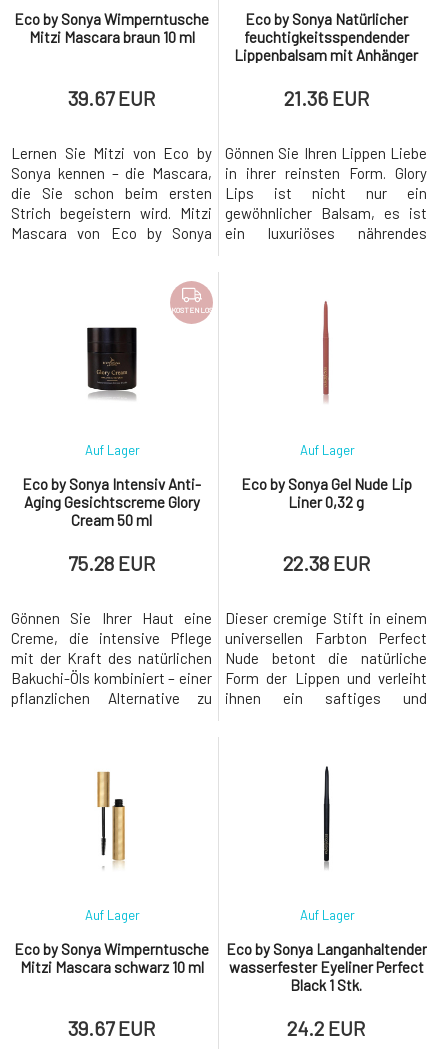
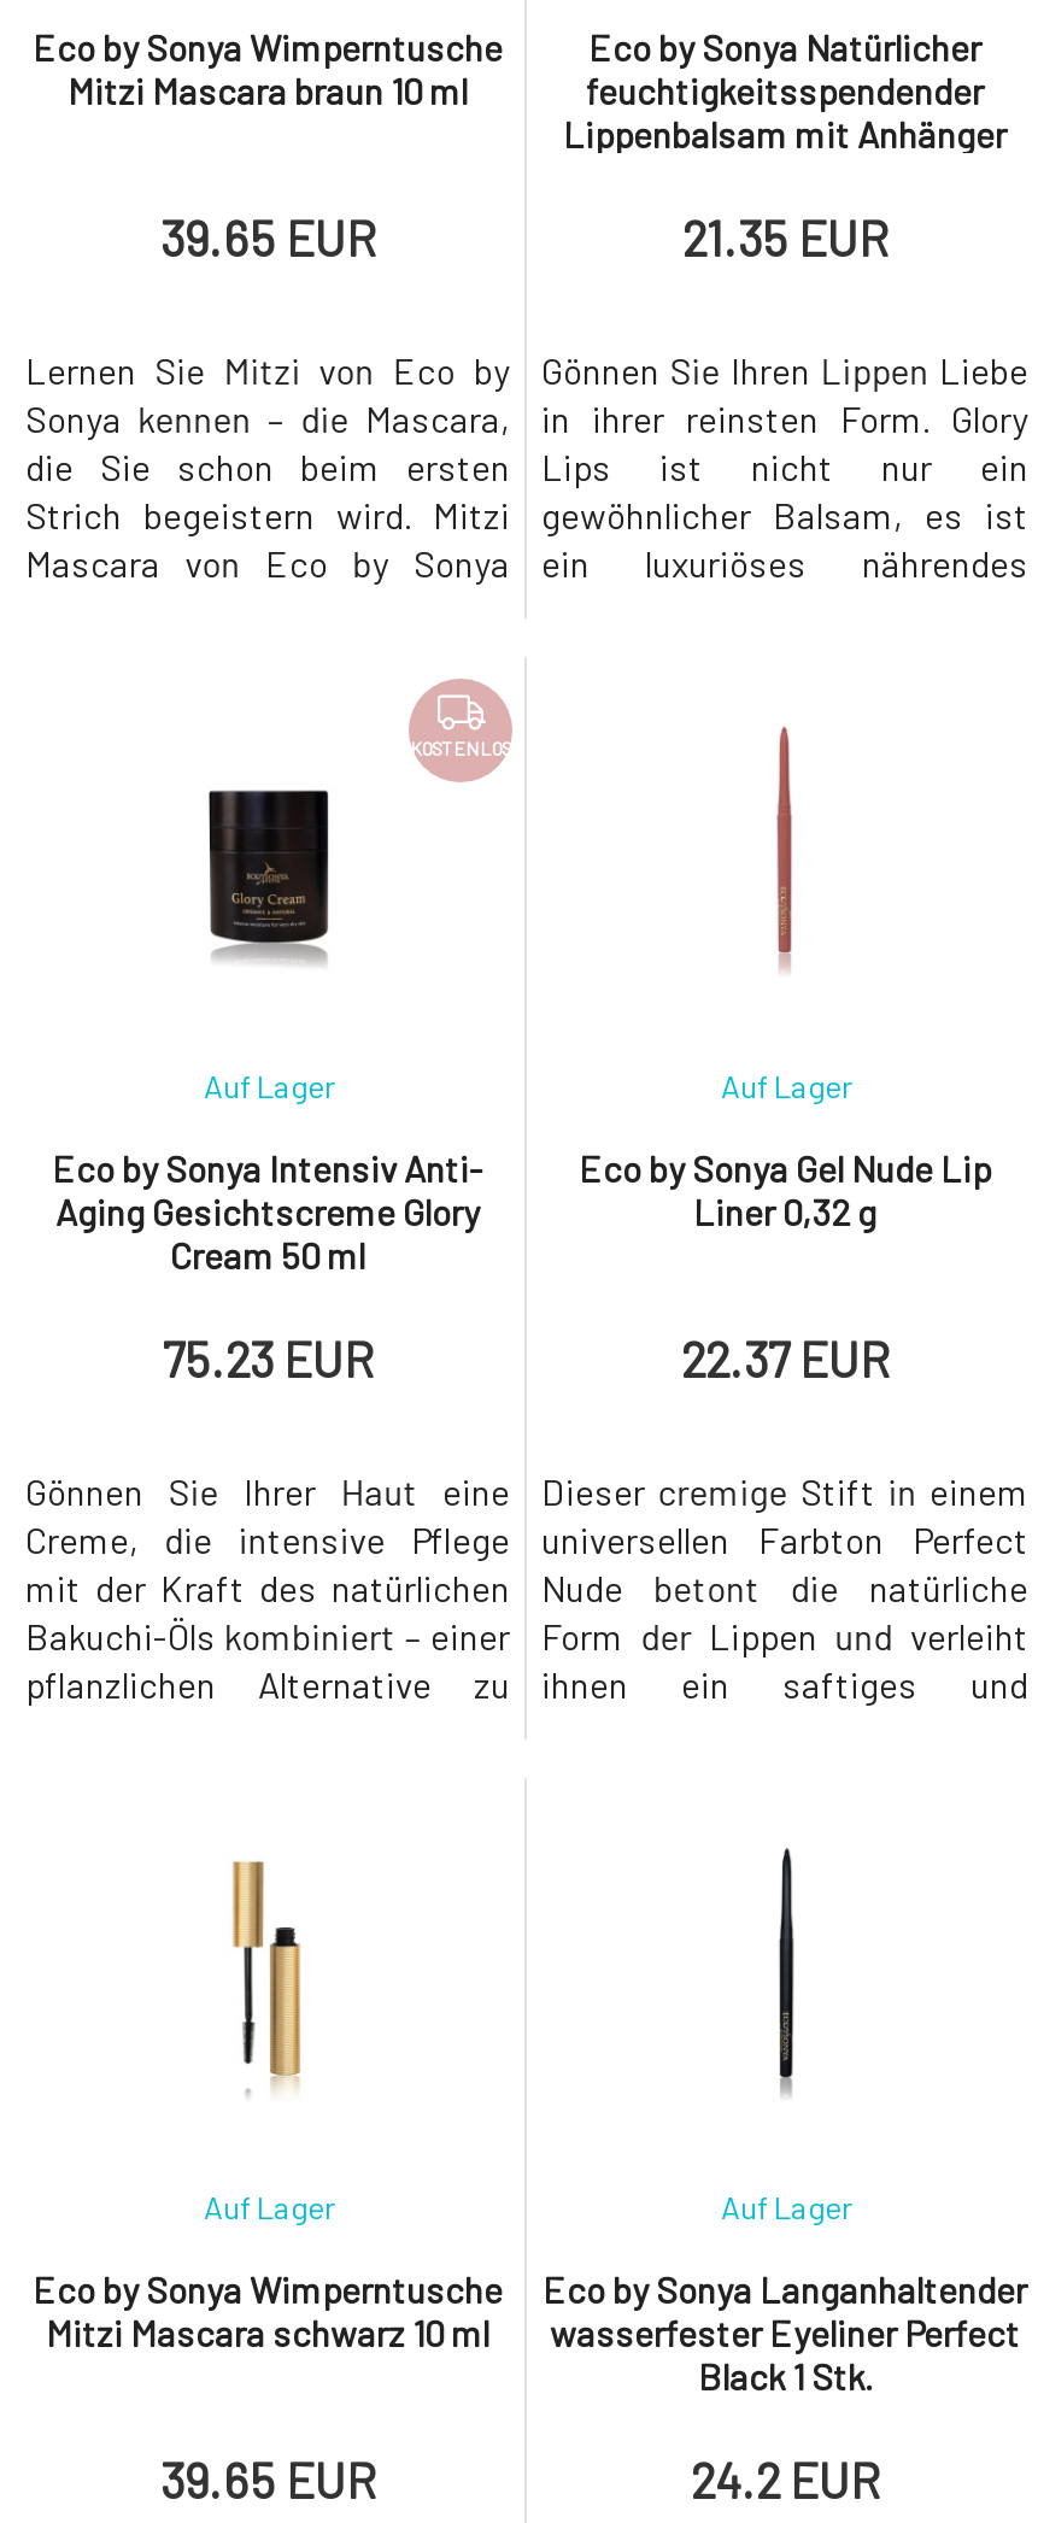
[68,85,155,109] 39.67 EUR -> [160,207,375,265] 39.65 EUR
[283,85,368,109] 21.36 EUR -> [682,207,887,265] 21.35 EUR
[68,550,155,574] 75.28 EUR -> [163,1328,373,1386] 75.23 EUR
[282,550,369,574] 22.38 EUR -> [681,1328,889,1386] 22.37 EUR
[68,1015,155,1039] 39.67 EUR -> [160,2449,375,2507] 39.65 EUR

